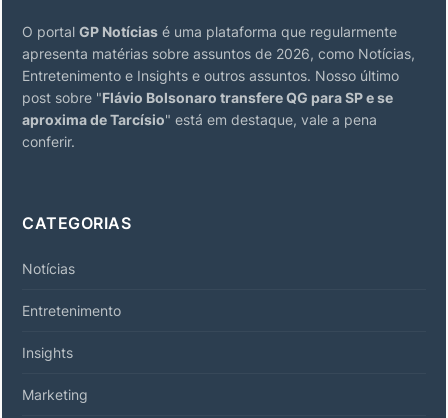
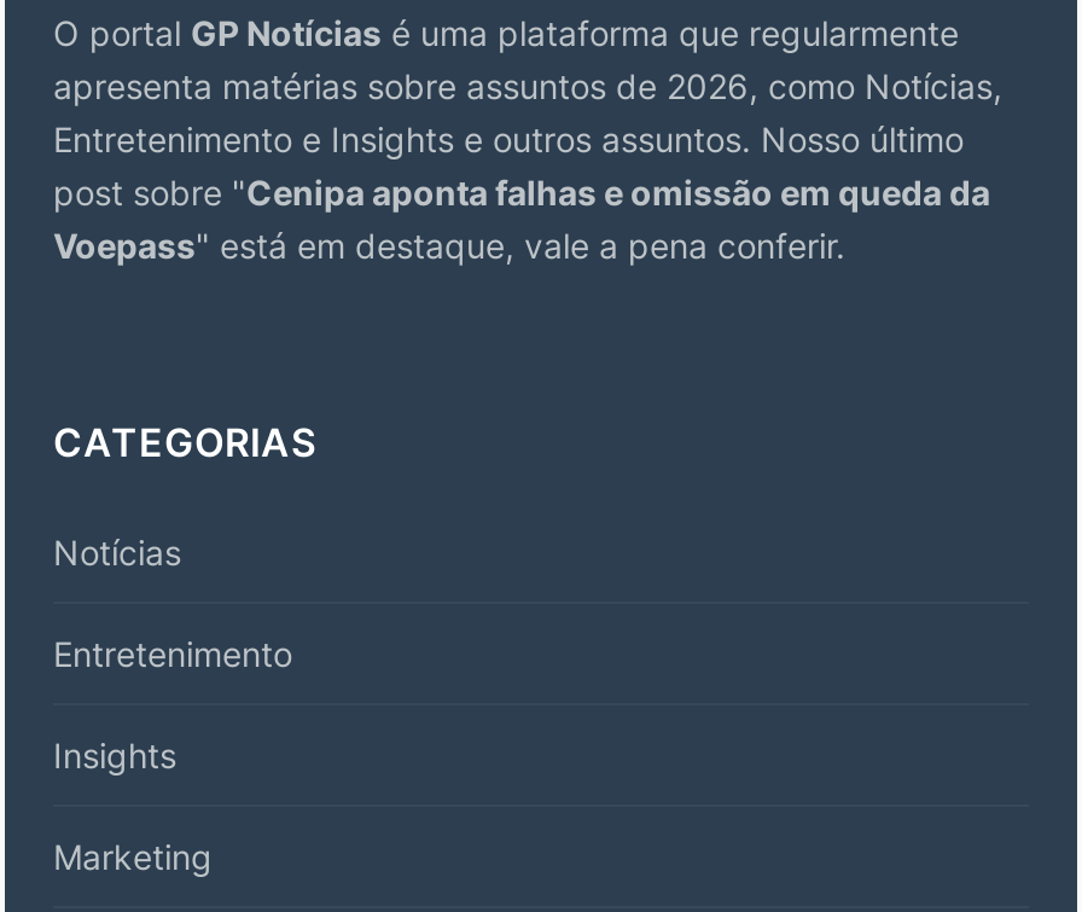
[22,88,393,149] post sobre "Flávio Bolsonaro transfere QG para SP e se | aproxima de Tarcísio" está em destaque, vale a pena | conferir. -> [53,170,990,265] post sobre "Cenipa aponta falhas e omissão em queda da | Voepass" está em destaque, vale a pena conferir.

